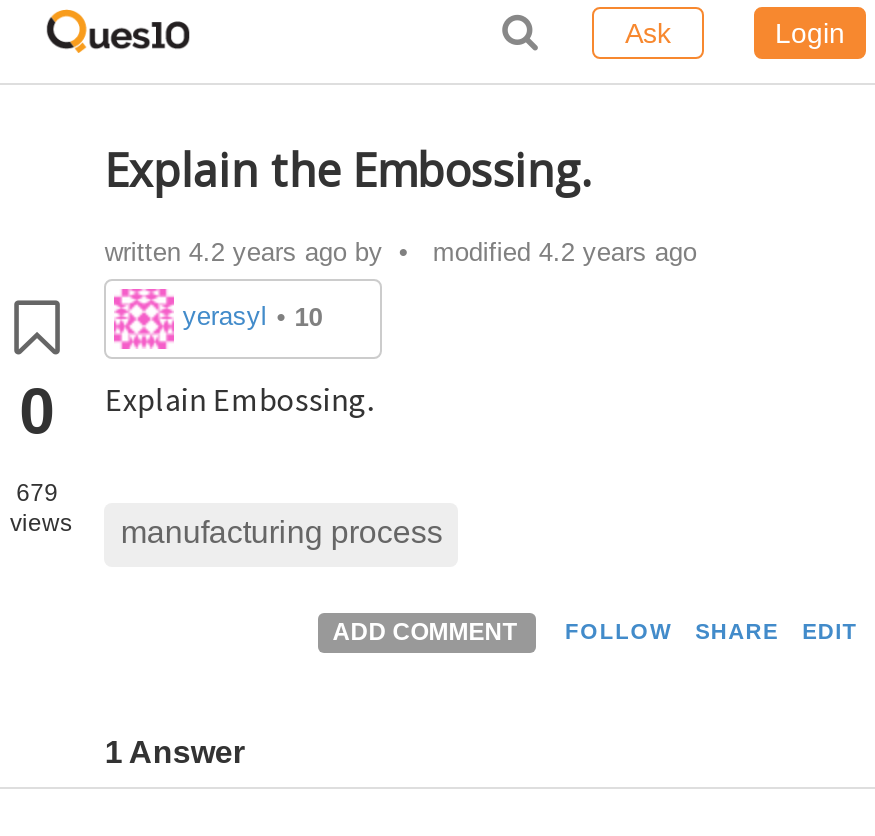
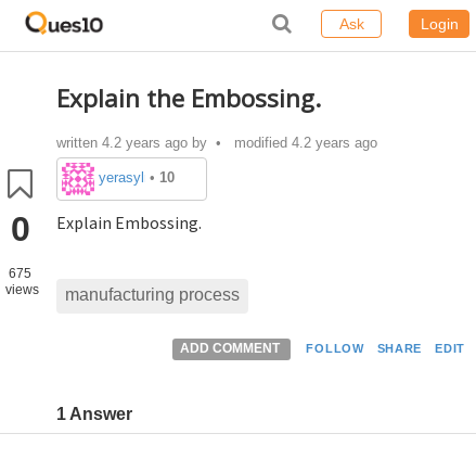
[16,478,58,506] 679 -> [9,265,32,281] 675

